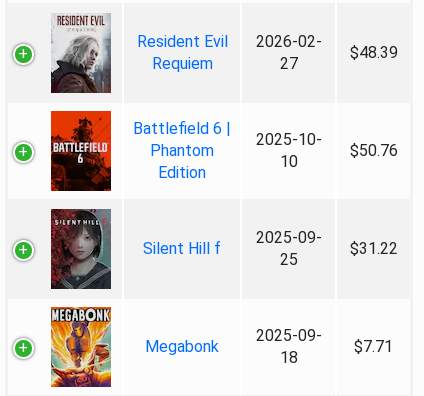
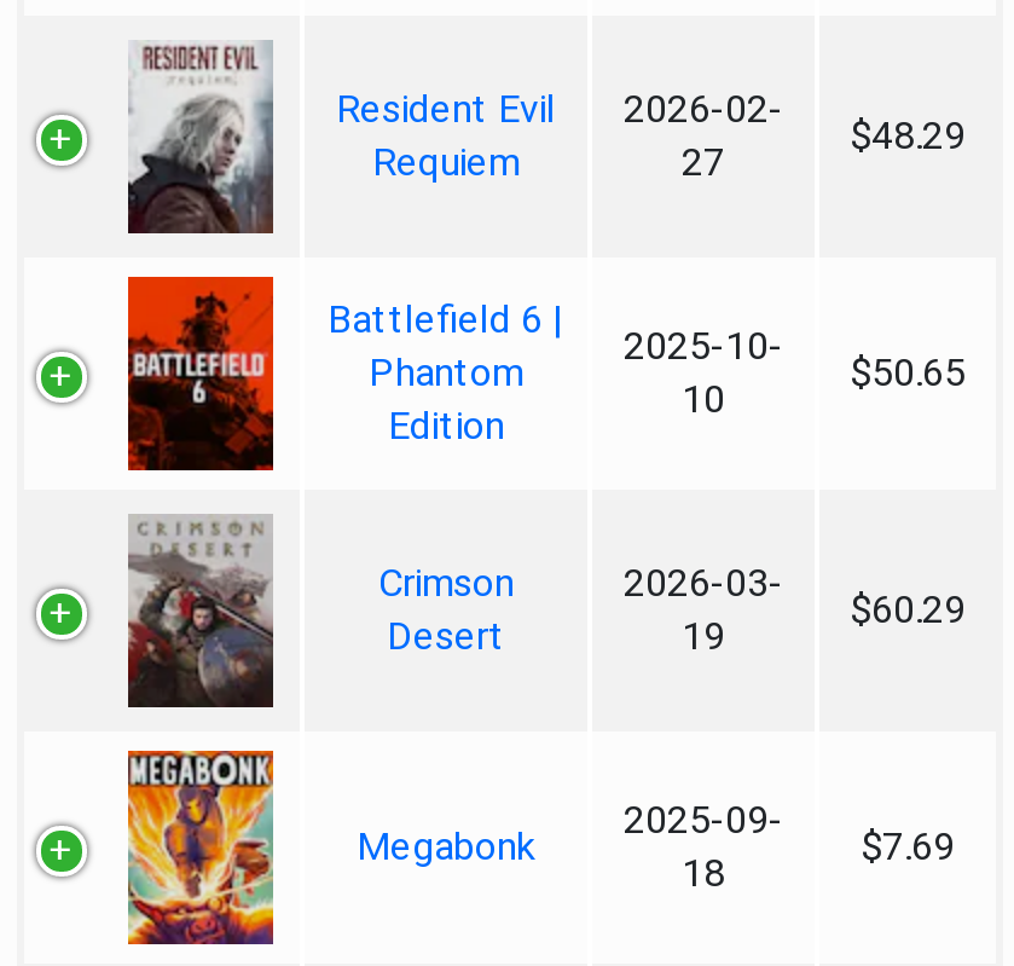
[349,43,397,62] $48.39 -> [850,112,966,158] $48.29
[349,141,397,160] $50.76 -> [850,349,966,395] $50.65
[50,208,111,289] [image] -> [128,514,273,705] [image]
[255,228,321,269] 2025-09- | 25 -> [624,560,783,659] 2026-03- | 19
[143,239,221,258] Silent Hill f -> [378,560,514,659] Crimson | Desert
[349,239,397,258] $31.22 -> [850,586,966,632] $60.29
[354,337,393,356] $7.71 -> [861,823,955,869] $7.69

